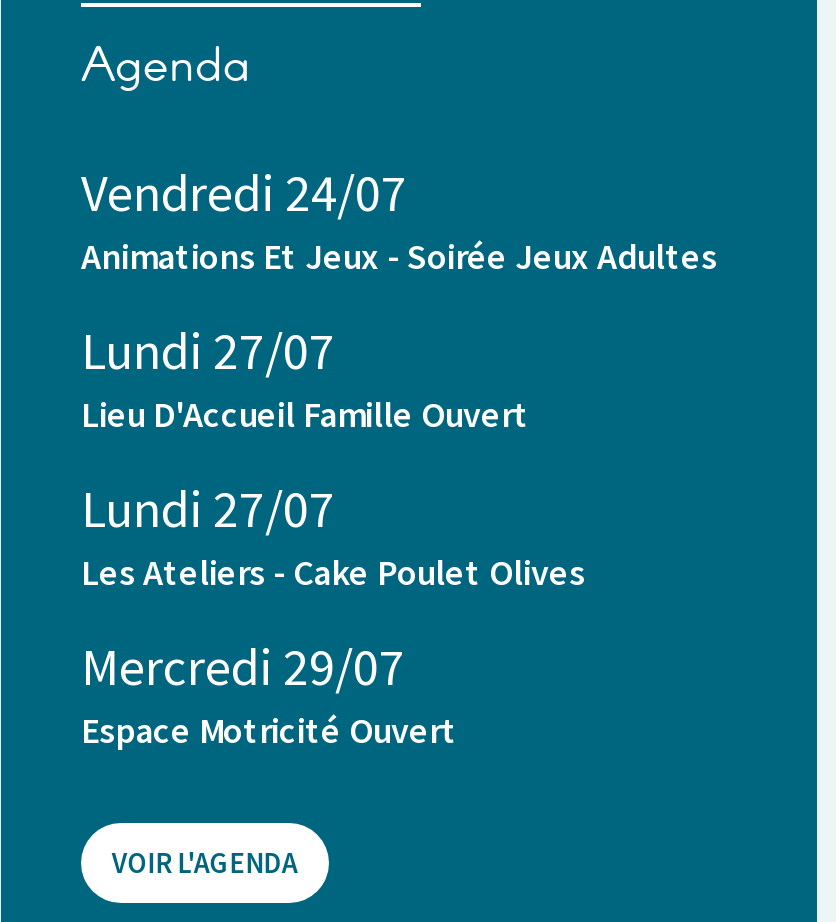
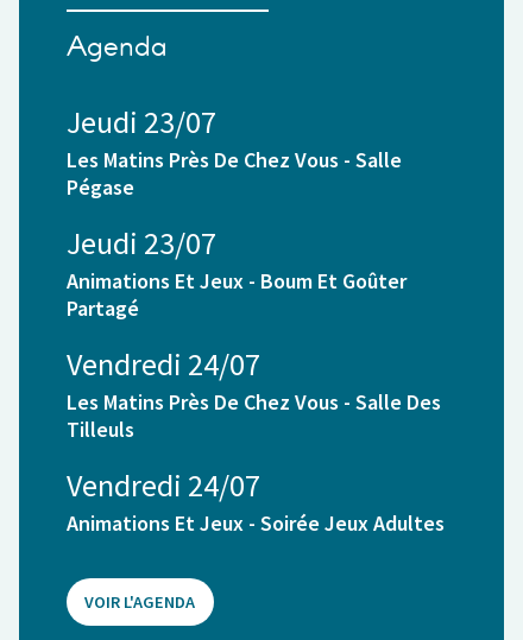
none -> [67,102,441,442] Jeudi 23/07 | Les Matins Près De Chez Vous - Salle | Pégase | Jeudi 23/07 | Animations Et Jeux - Boum Et Goûter | Partagé | Vendredi 24/07 | Les Matins Près De Chez Vous - Salle Des | Tilleuls
moved [81,158,717,278] -> [67,465,445,536]: Vendredi 24/07 | Animations Et Jeux - Soirée Jeux Adultes
[81,316,585,752] Lundi 27/07 | Lieu D'Accueil Famille Ouvert | Lundi 27/07 | Les Ateliers - Cake Poulet Olives | Mercredi 29/07 | Espace Motricité Ouvert -> none

